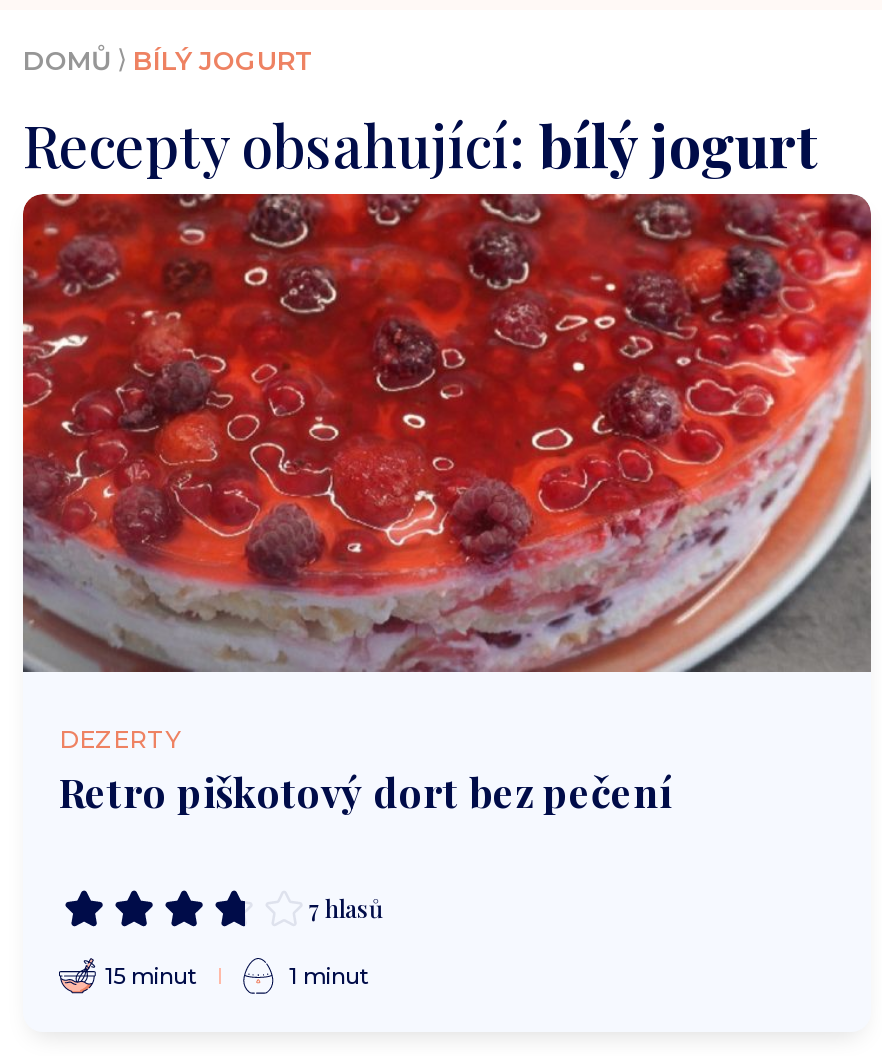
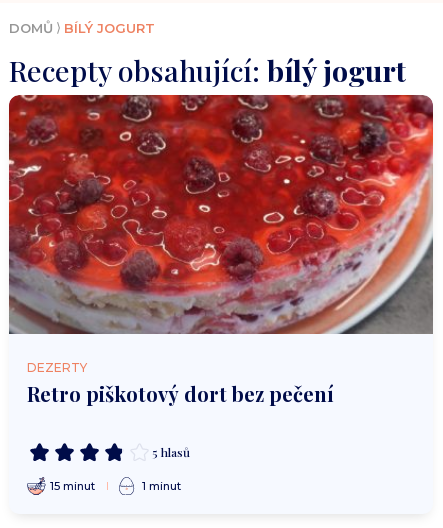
[309,892,383,924] 7 hlasů -> [152,444,190,460] 5 hlasů

